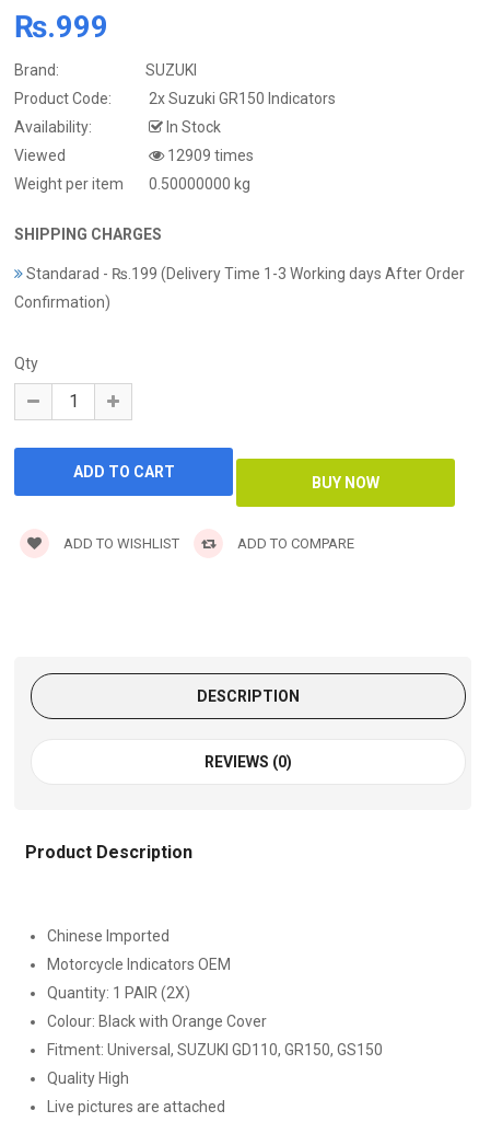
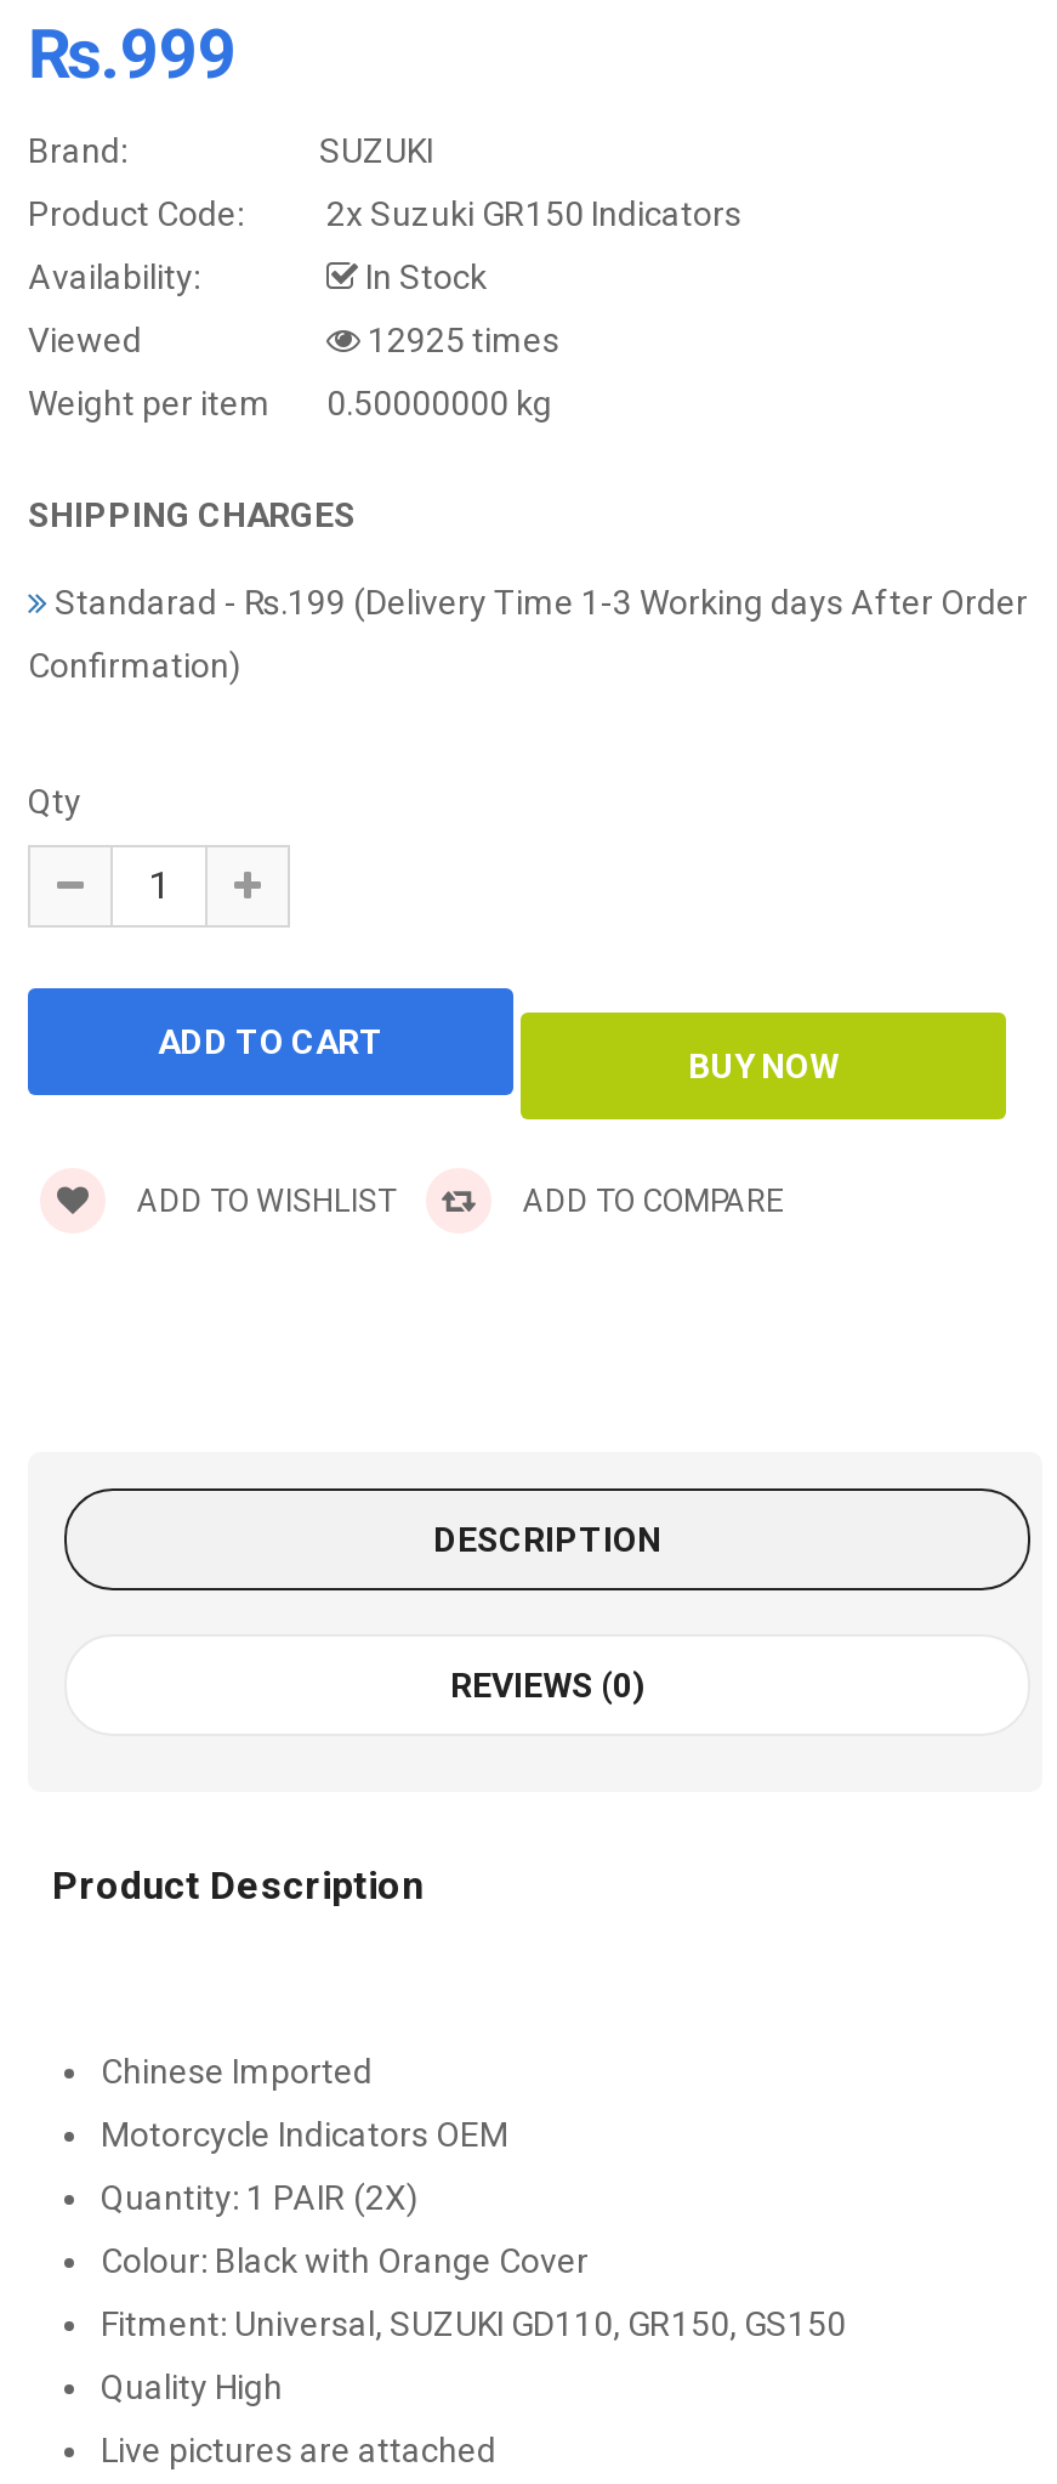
[164,147,254,165] 12909 times -> [360,322,559,361] 12925 times

